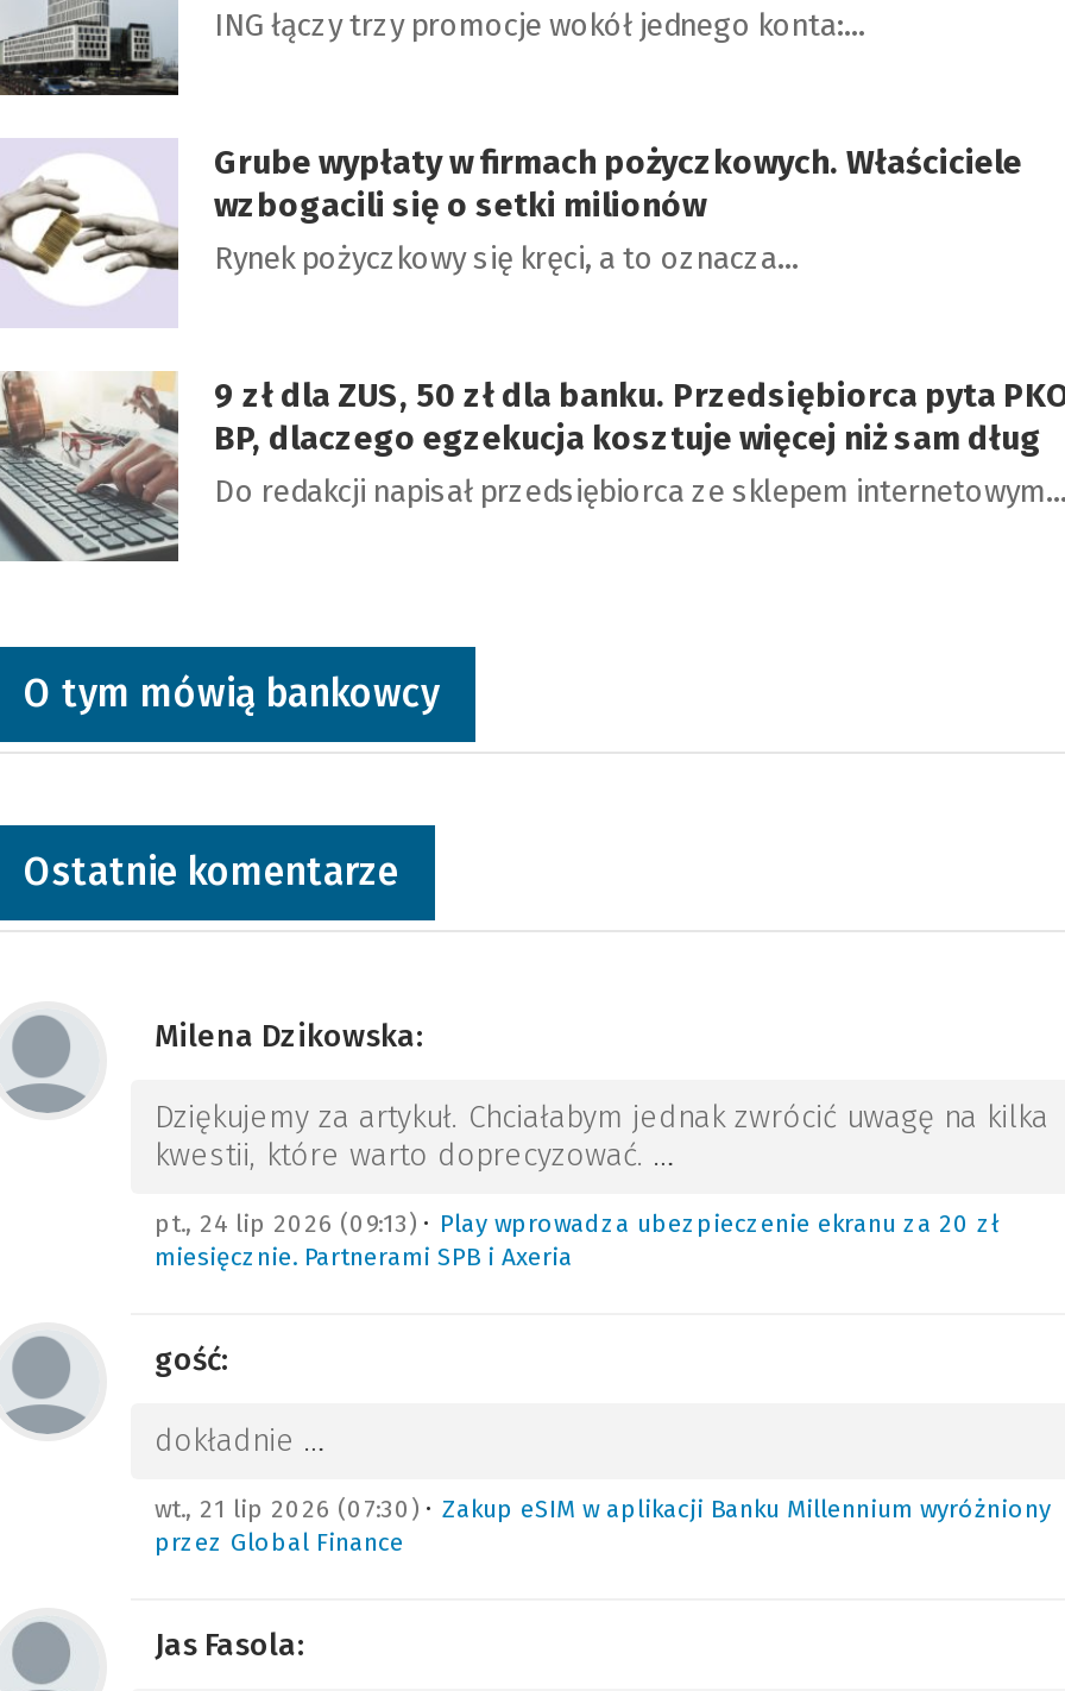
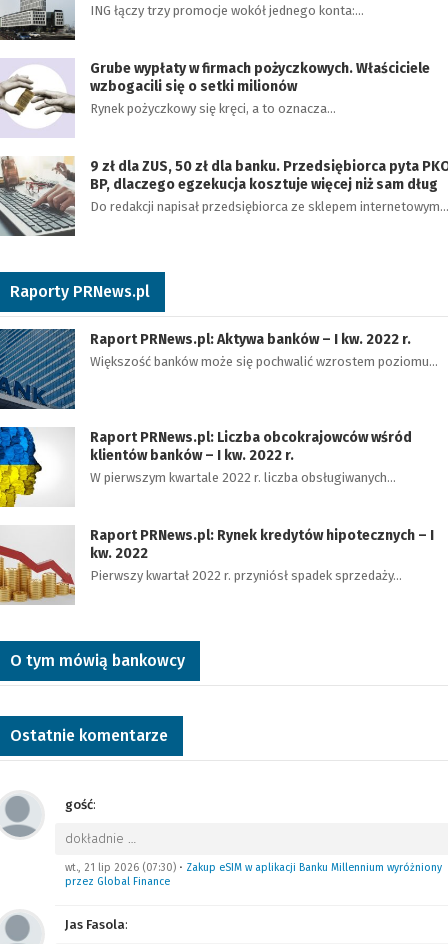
none -> [3,282,438,410] [image] | Raporty PRNews.pl | Raport PRNews.pl: Aktywa banków – I kw. 2022 r. | Większość banków może się pochwalić wzrostem poziomu…
none -> [3,429,434,604] [image] | Raport PRNews.pl: Liczba obcokrajowców wśród | klientów banków – I kw. 2022 r. | W pierwszym kwartale 2022 r. liczba obsługiwanych… | Raport PRNews.pl: Rynek kredytów hipotecznych – I | kw. 2022 | Pierwszy kwartał 2022 r. przyniósł spadek sprzedaży…
none -> [3,426,43,508] [image]
moved [24,671,440,894] -> [10,651,185,745]: O tym mówią bankowcy | Ostatnie komentarze
[155,1018,1048,1272] Milena Dzikowska: | Dziękujemy za artykuł. Chciałabym jednak zwrócić uwagę na kilka | kwestii, które warto doprecyzować. … | pt., 24 lip 2026 (09:13) • Play wprowadza ubezpieczenie ekranu za 20 zł | miesięcznie. Partnerami SPB i Axeria -> none

